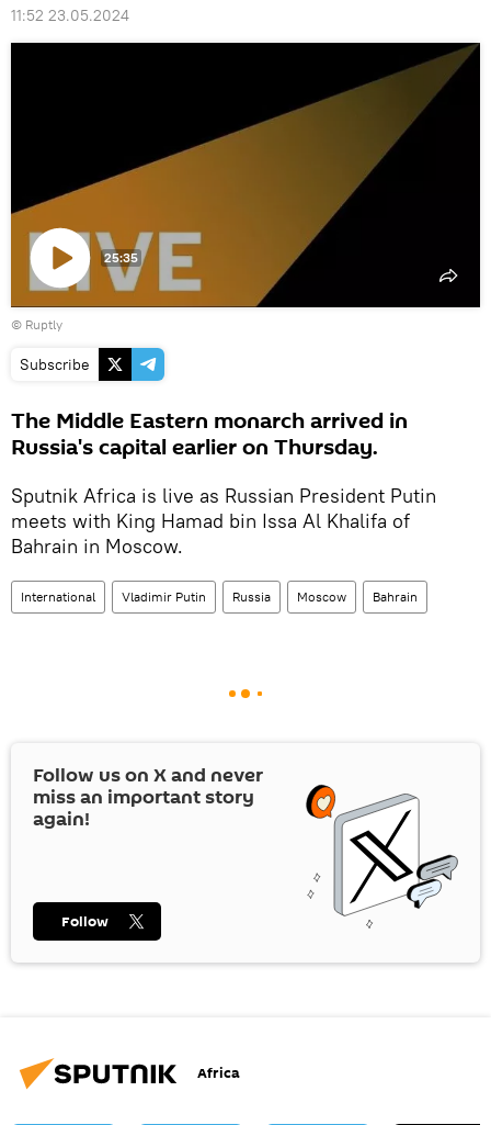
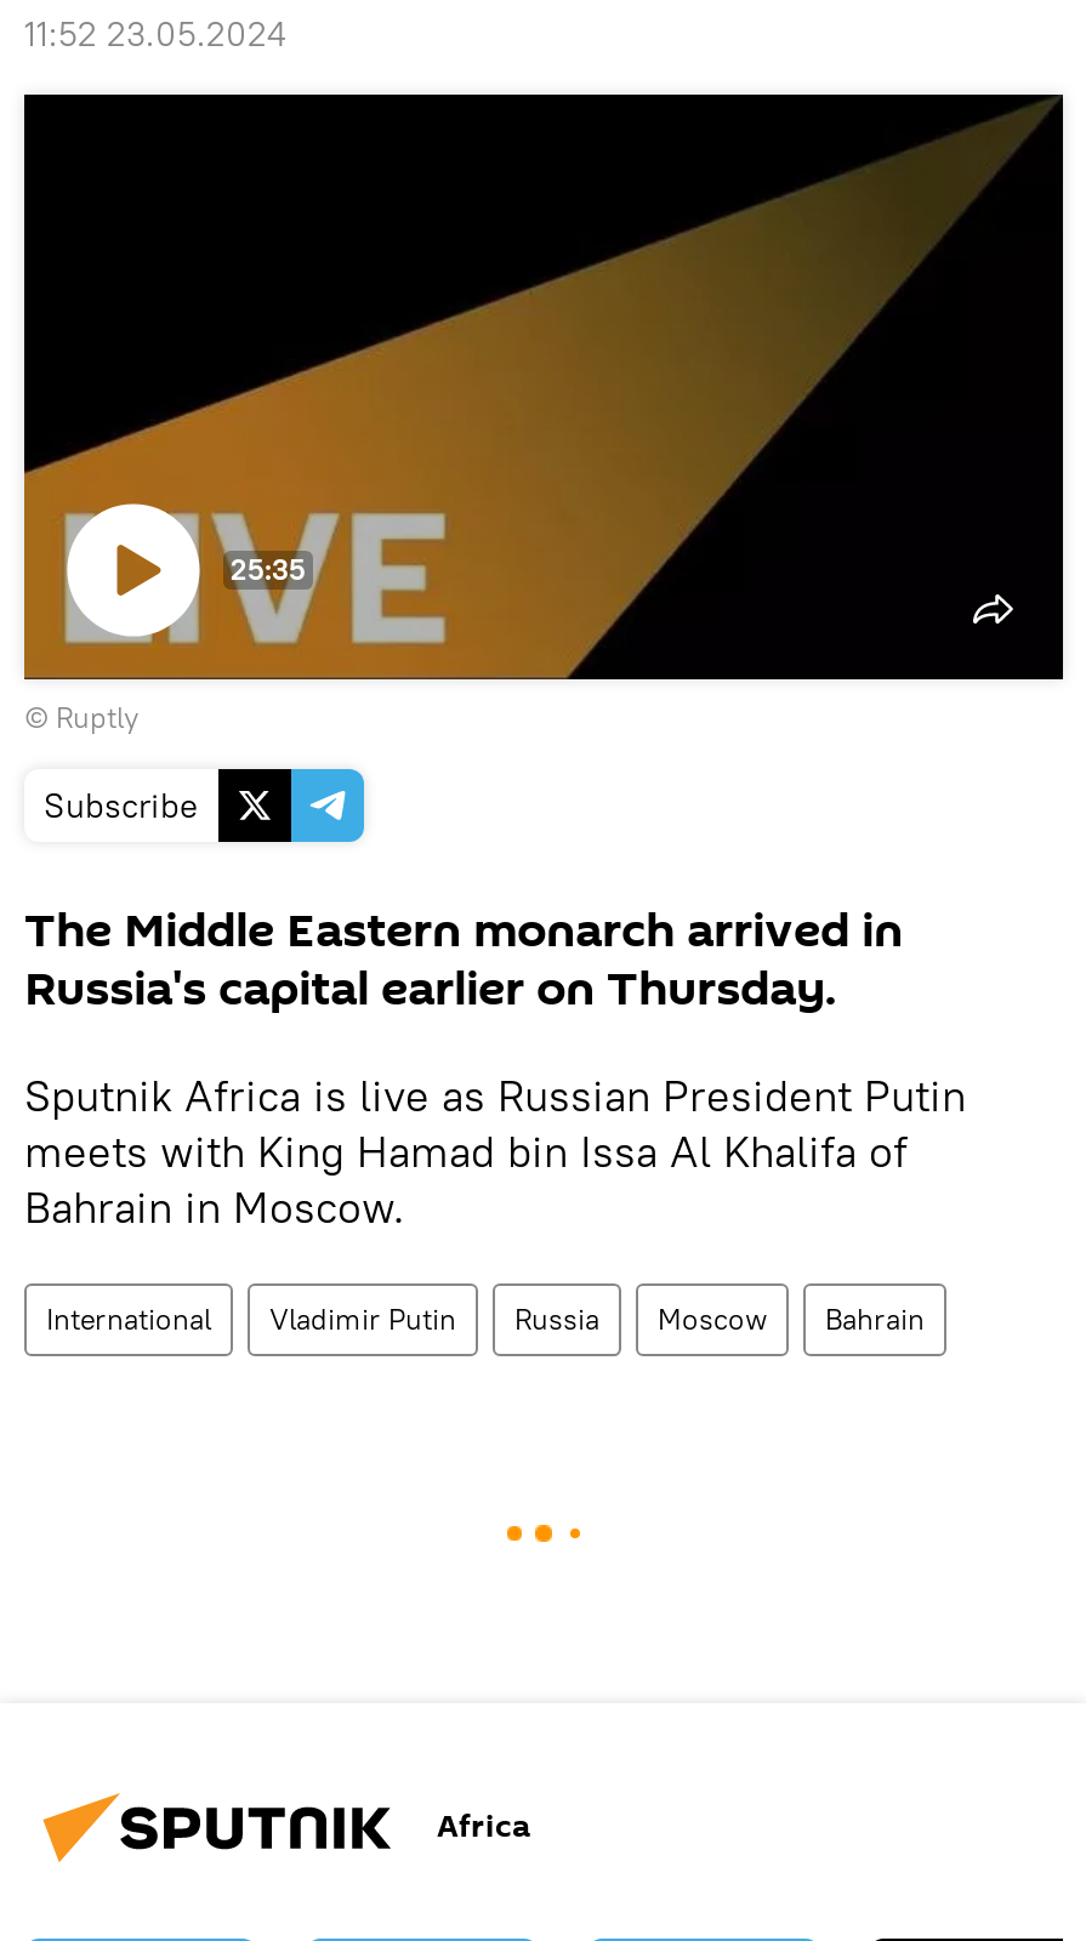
[33,761,459,929] [image] | Follow us on X and never | miss an important story | again! -> none
[61,911,109,932] Follow -> none

